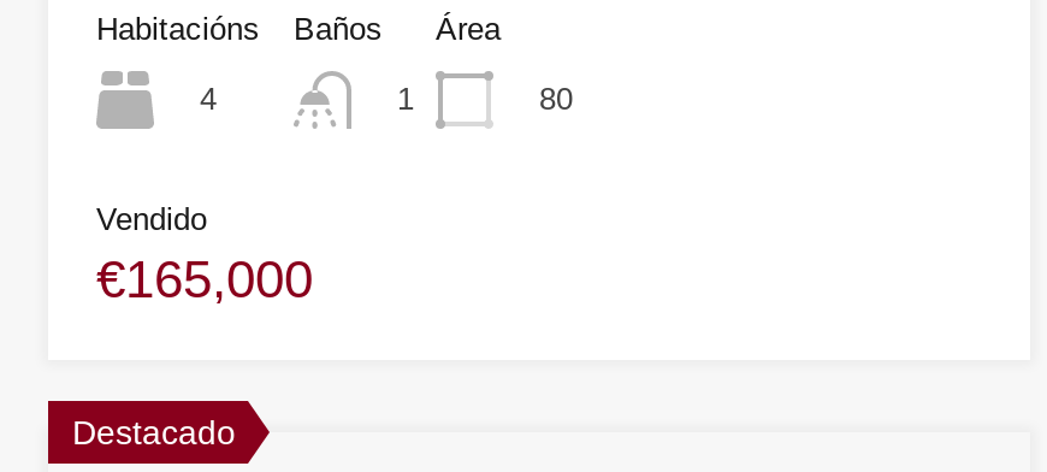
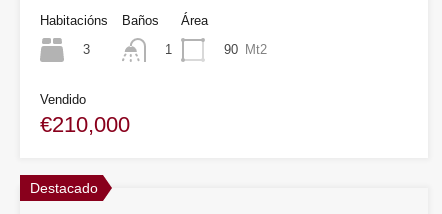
[200,81,217,117] 4 -> [83,42,90,57] 3
[539,81,573,117] 80 -> [224,42,267,57] 90 Mt2
[96,250,313,310] €165,000 -> [40,112,130,137] €210,000

